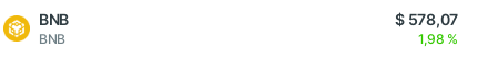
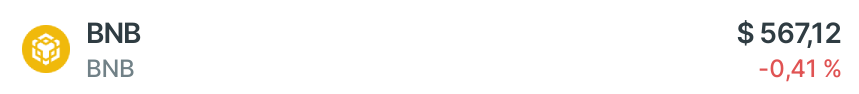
[395,10,458,29] $ 578,07 -> [736,16,842,50] $ 567,12
[418,31,458,47] 1,98 % -> [758,54,842,84] -0,41 %

